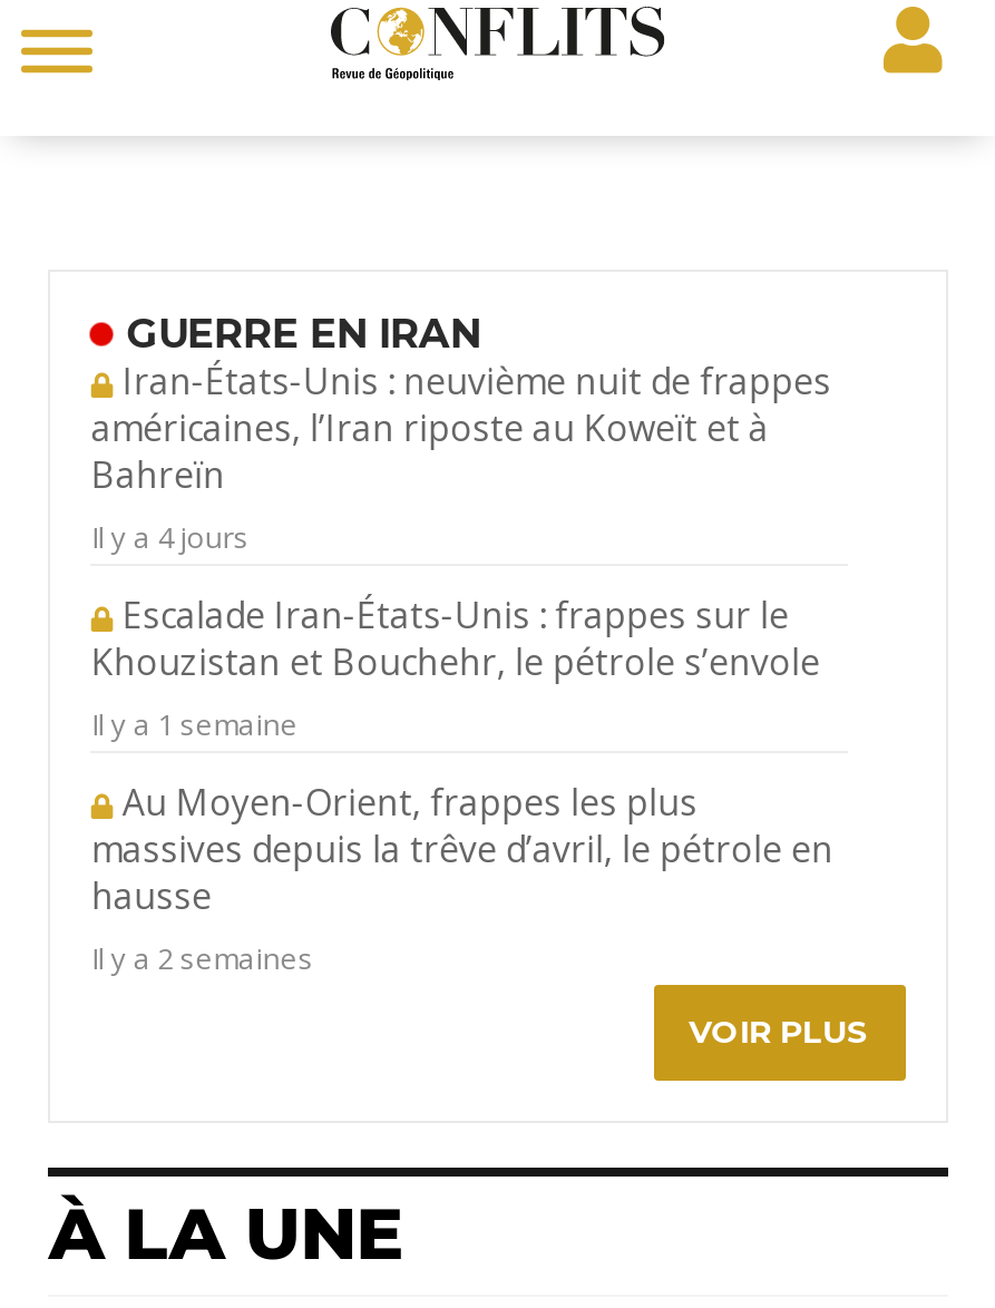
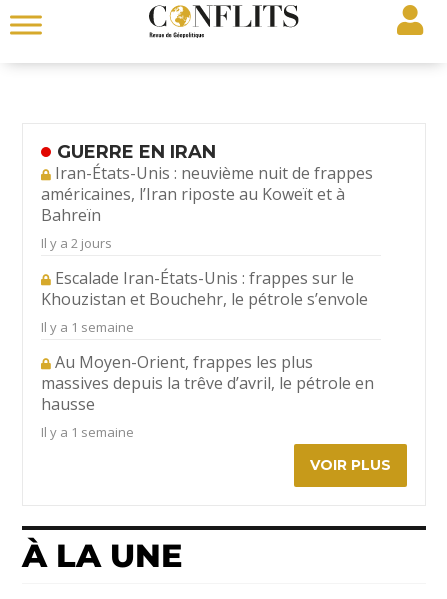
[91,516,249,556] Il y a 4 jours -> [41,234,112,252] Il y a 2 jours
[91,937,314,977] Il y a 2 semaines -> [41,423,134,441] Il y a 1 semaine

